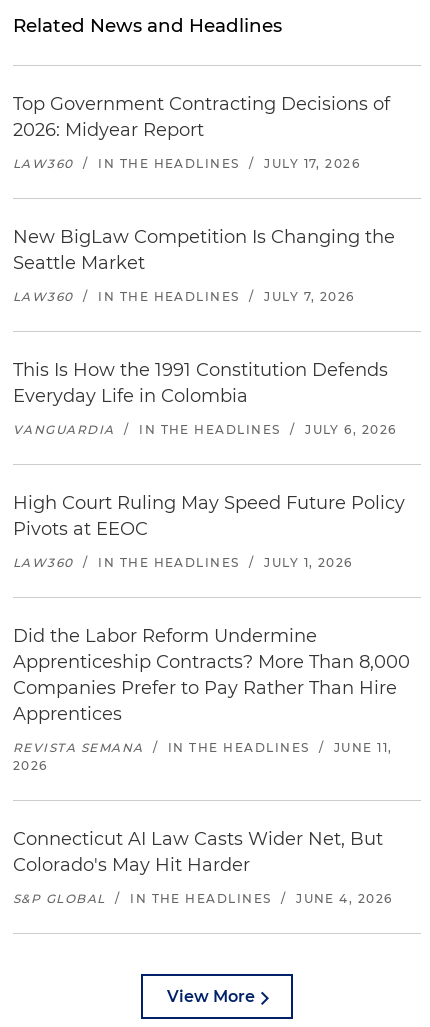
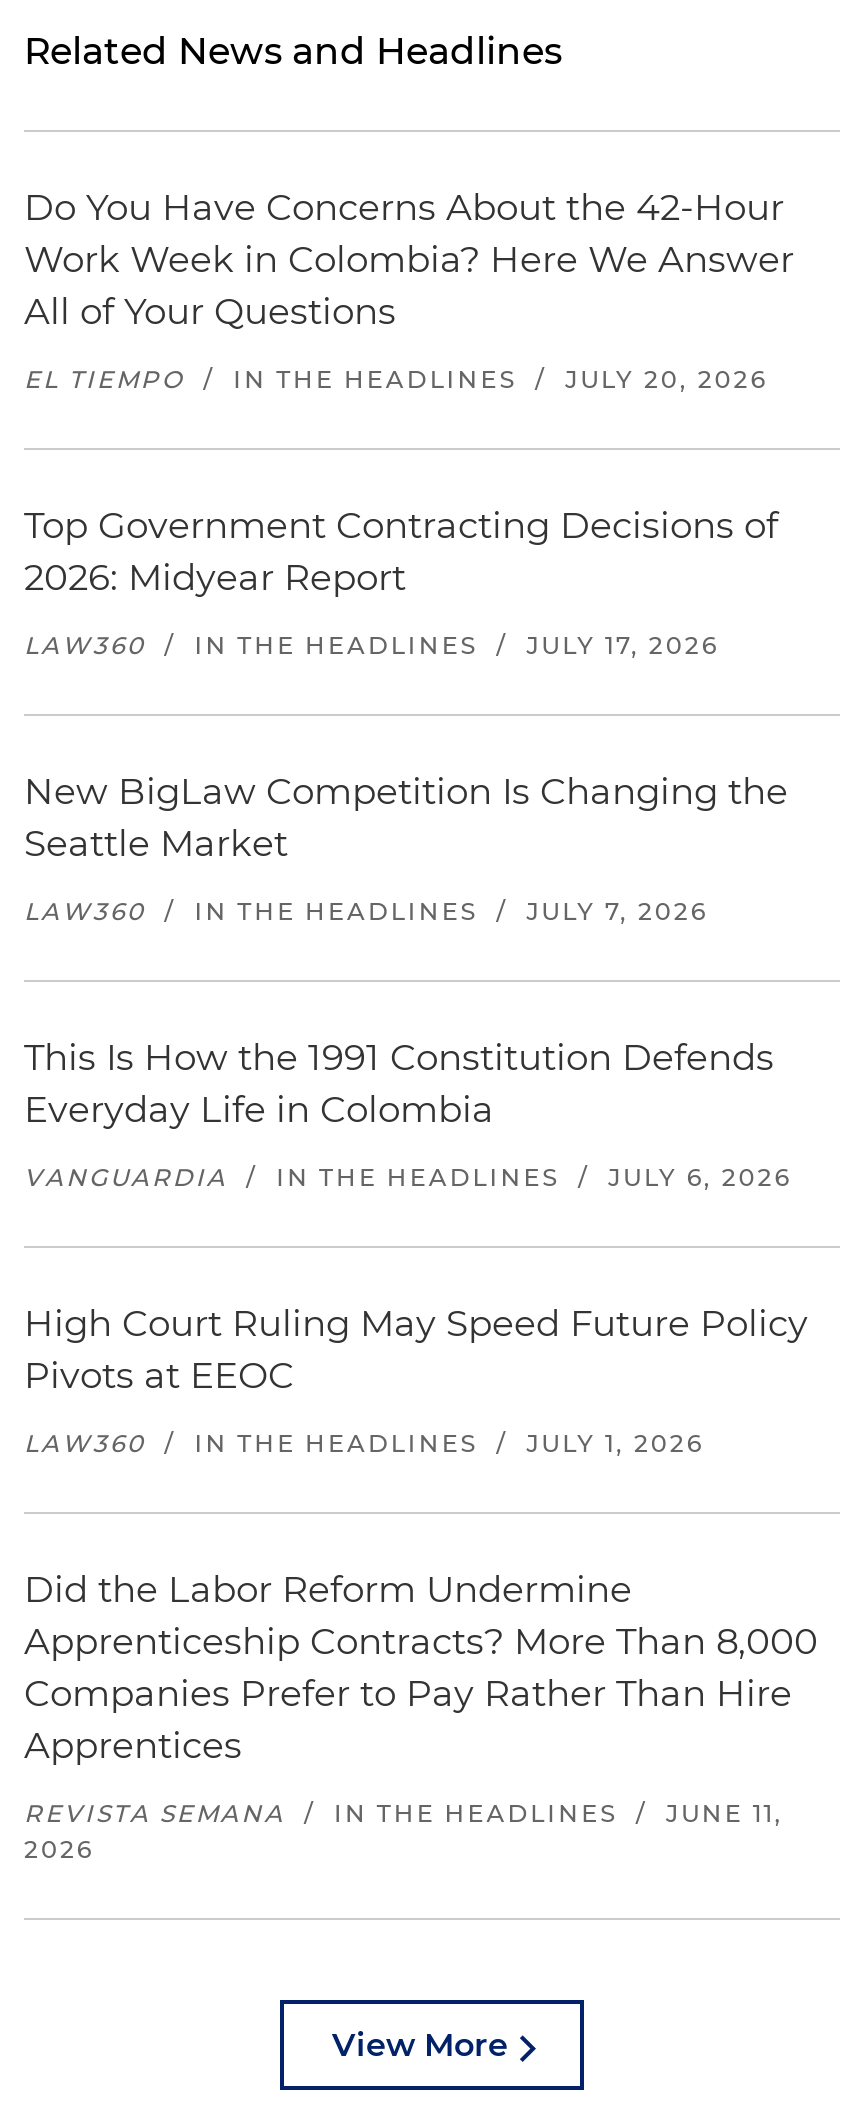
none -> [24,186,794,394] Do You Have Concerns About the 42-Hour | Work Week in Colombia? Here We Answer | All of Your Questions | EL TIEMPO / IN THE HEADLINES / JULY 20, 2026
moved [13,93,410,773] -> [24,504,818,1864]: Top Government Contracting Decisions of | 2026: Midyear Report | LAW360 / IN THE HEADLINES / JULY 17, 2026 | ... | REVISTA SEMANA / IN THE HEADLINES / JUNE 11, | 2026
[13,828,393,906] Connecticut AI Law Casts Wider Net, But | Colorado's May Hit Harder | S&P GLOBAL / IN THE HEADLINES / JUNE 4, 2026 -> none

